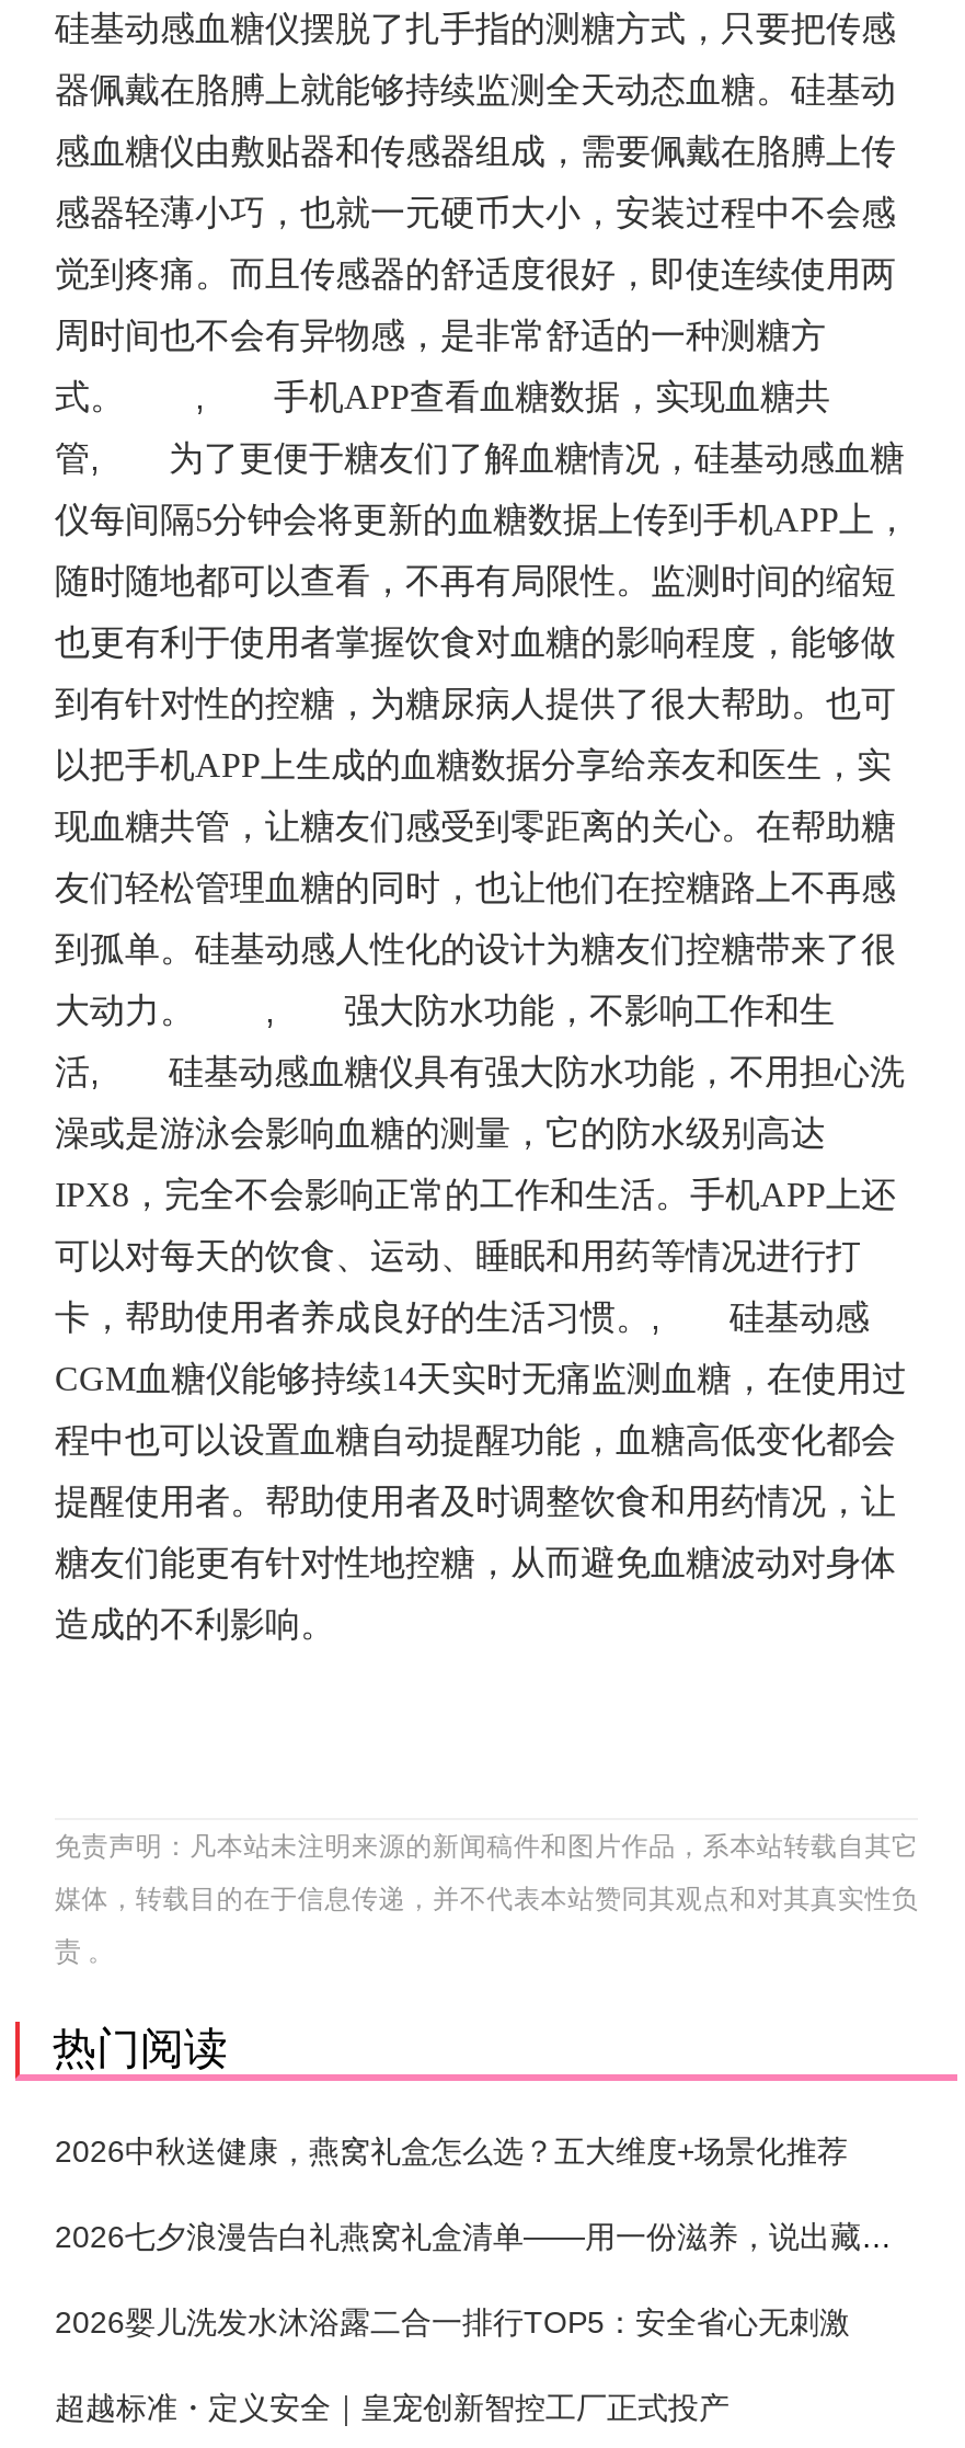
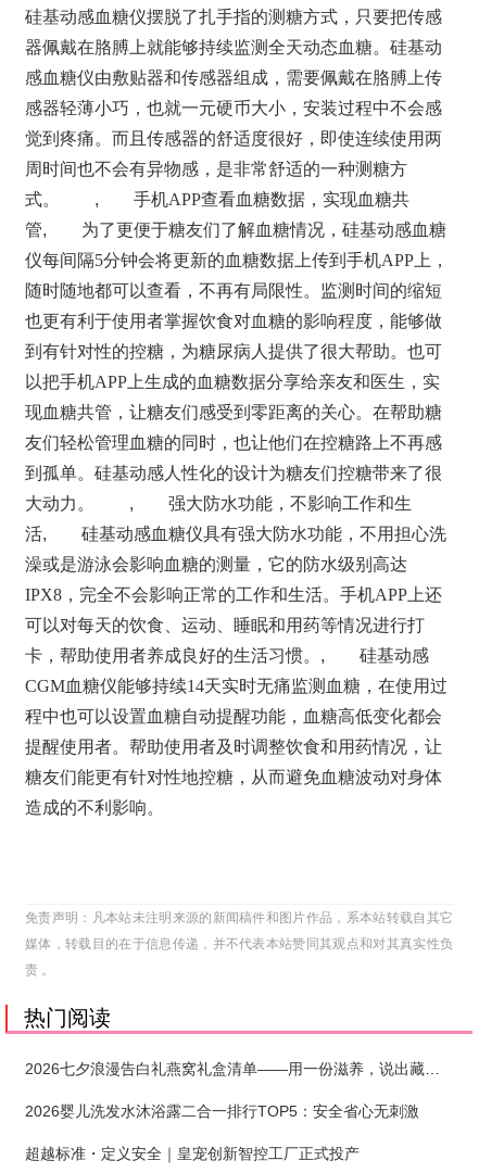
[55,2134,848,2169] 2026中秋送健康，燕窝礼盒怎么选？五大维度+场景化推荐 -> none

